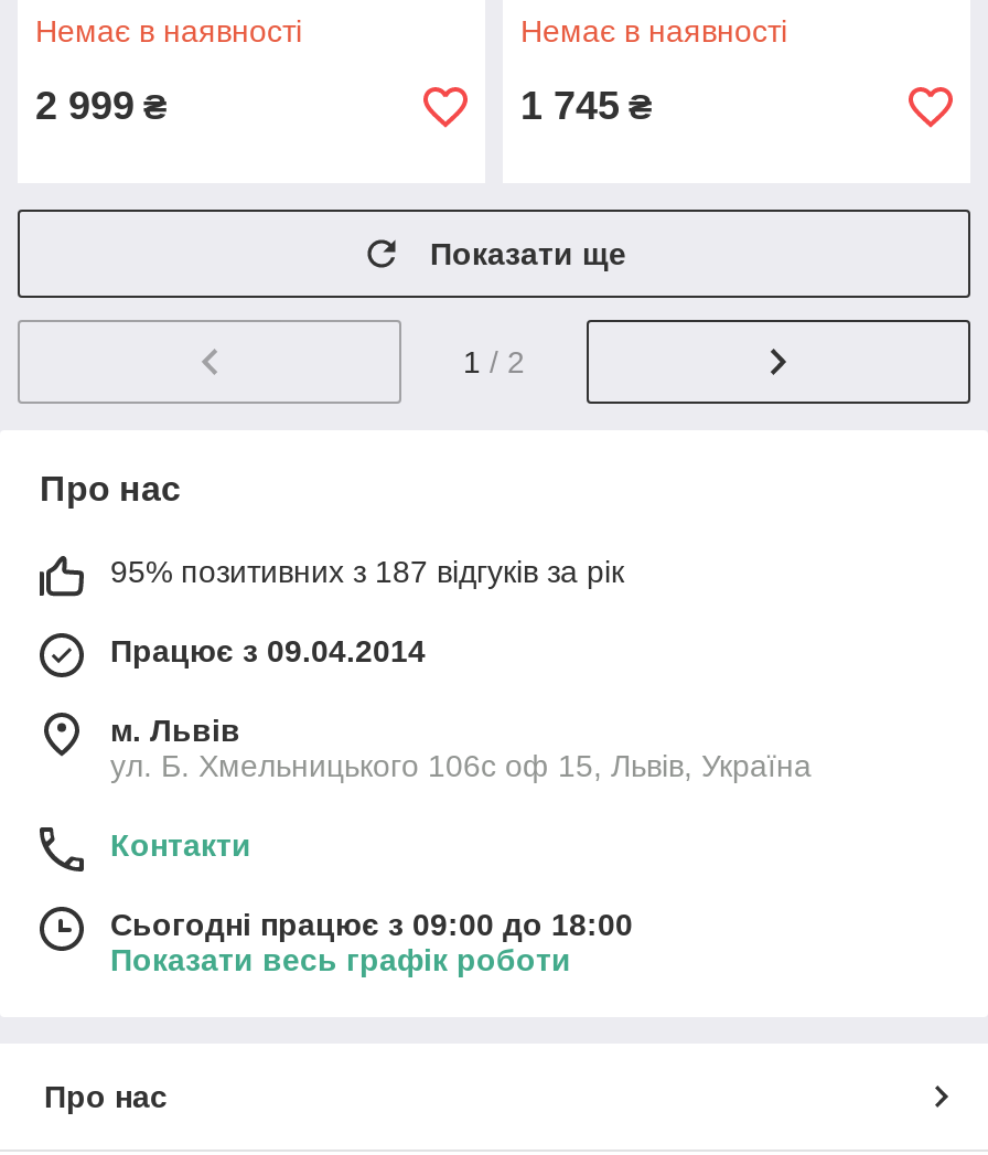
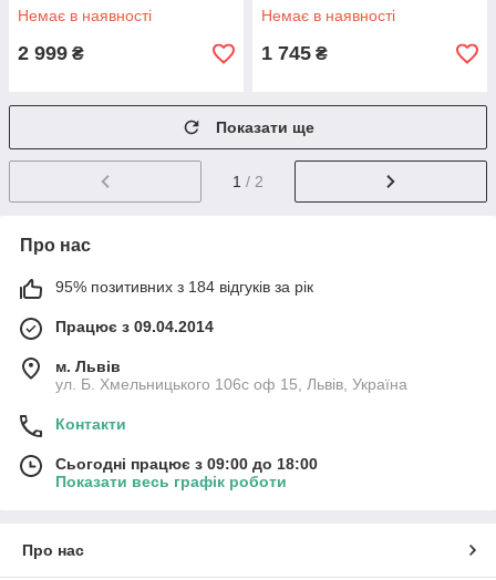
[110,554,624,589] 95% позитивних з 187 відгуків за рік -> [55,278,313,296] 95% позитивних з 184 відгуків за рік

